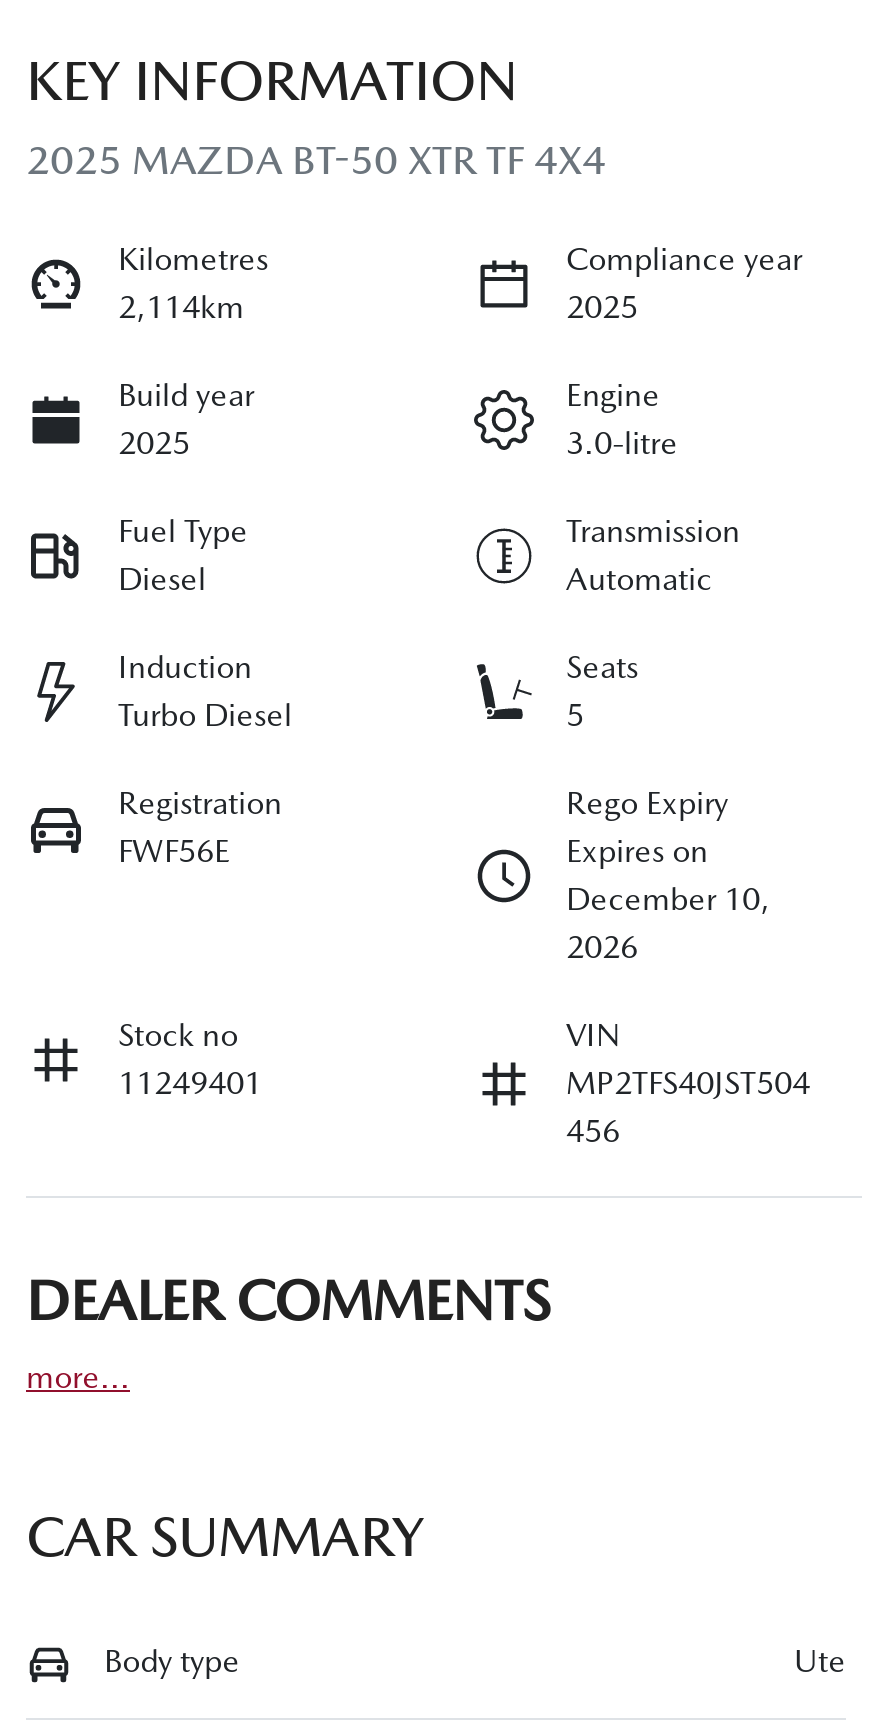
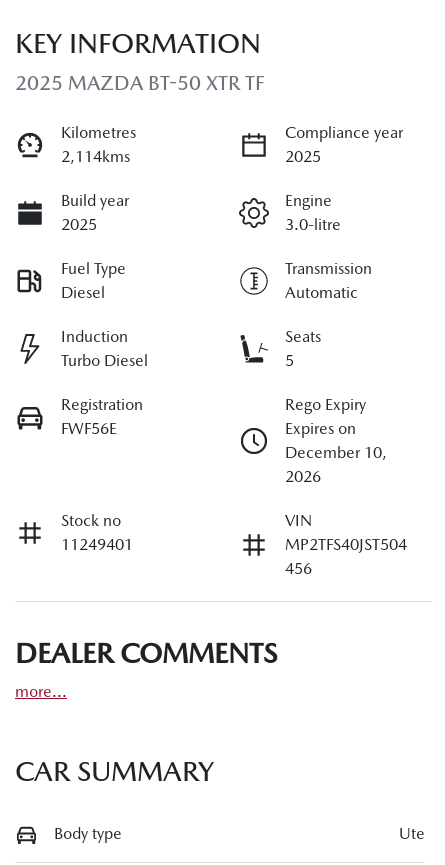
[26,135,606,183] 2025 MAZDA BT-50 XTR TF 4X4 -> [15,71,264,95] 2025 MAZDA BT-50 XTR TF
[118,287,244,325] 2,114km -> [61,147,130,166] 2,114kms

